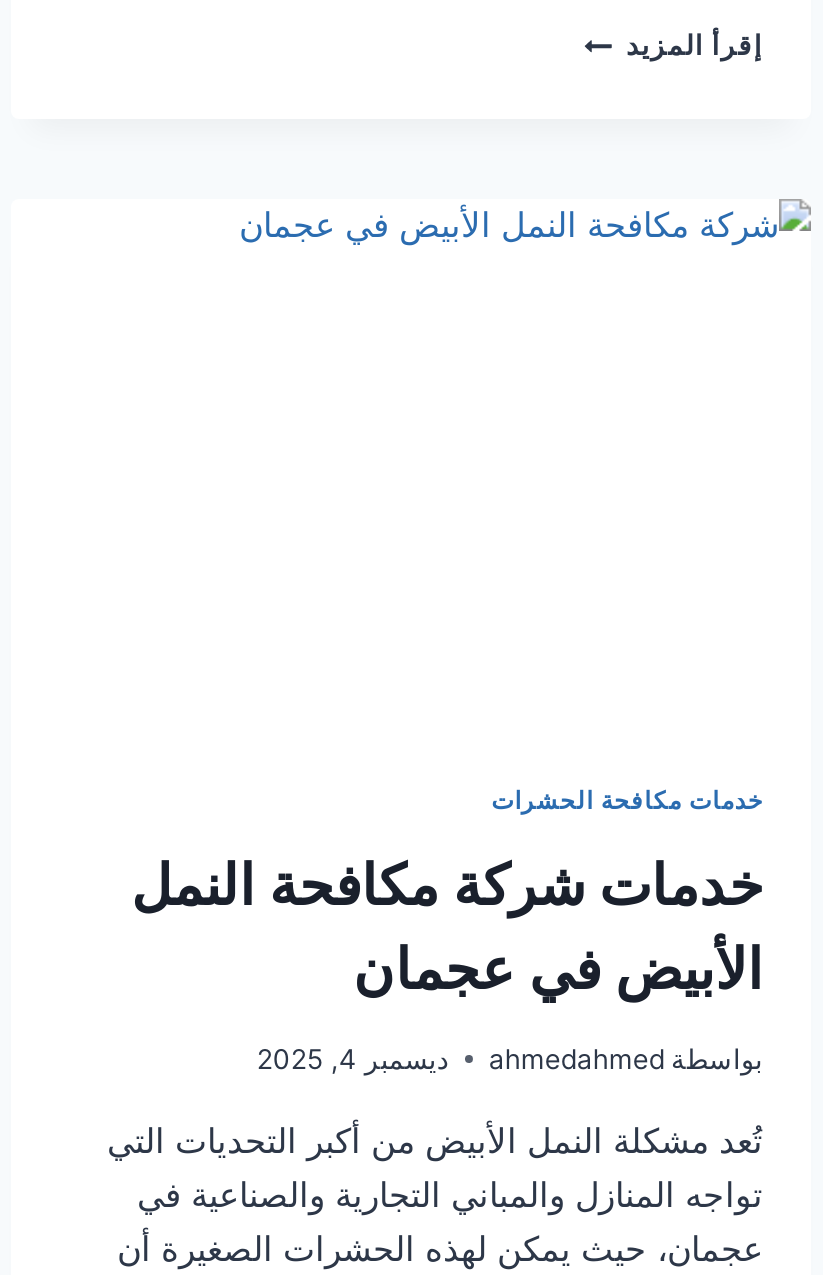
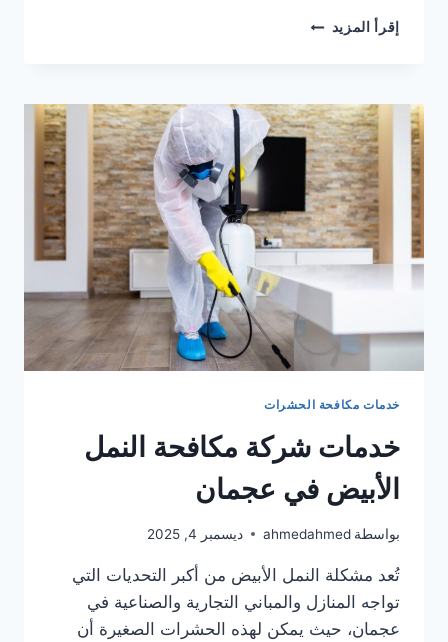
none -> [23,103,425,372] [image]

